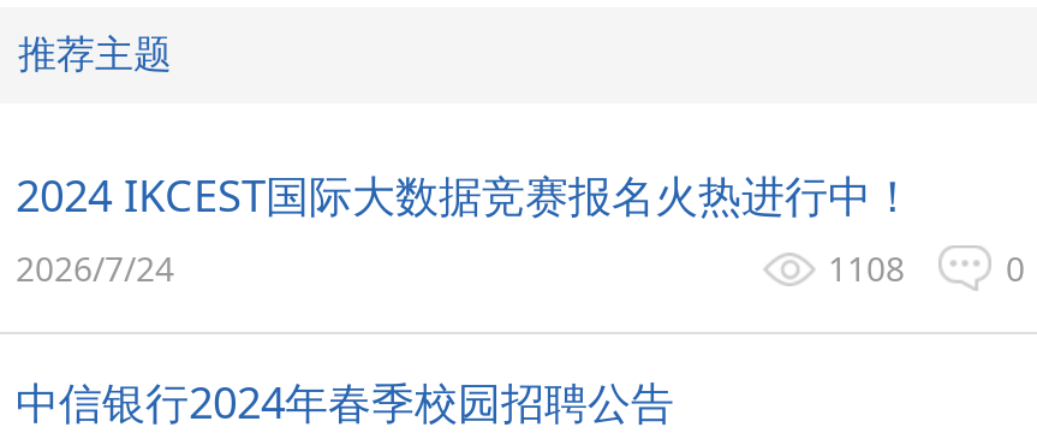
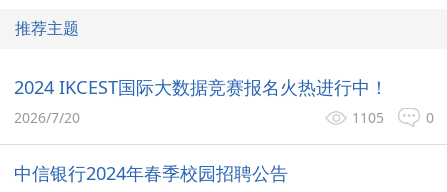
[16,245,174,291] 2026/7/24 -> [14,108,80,127] 2026/7/20
[828,245,905,291] 1108 -> [352,108,384,127] 1105

